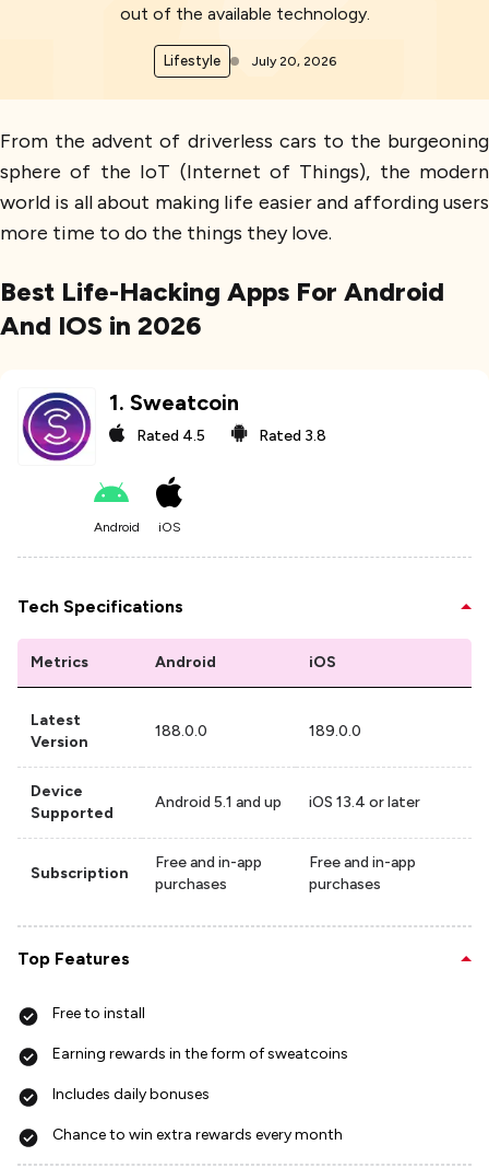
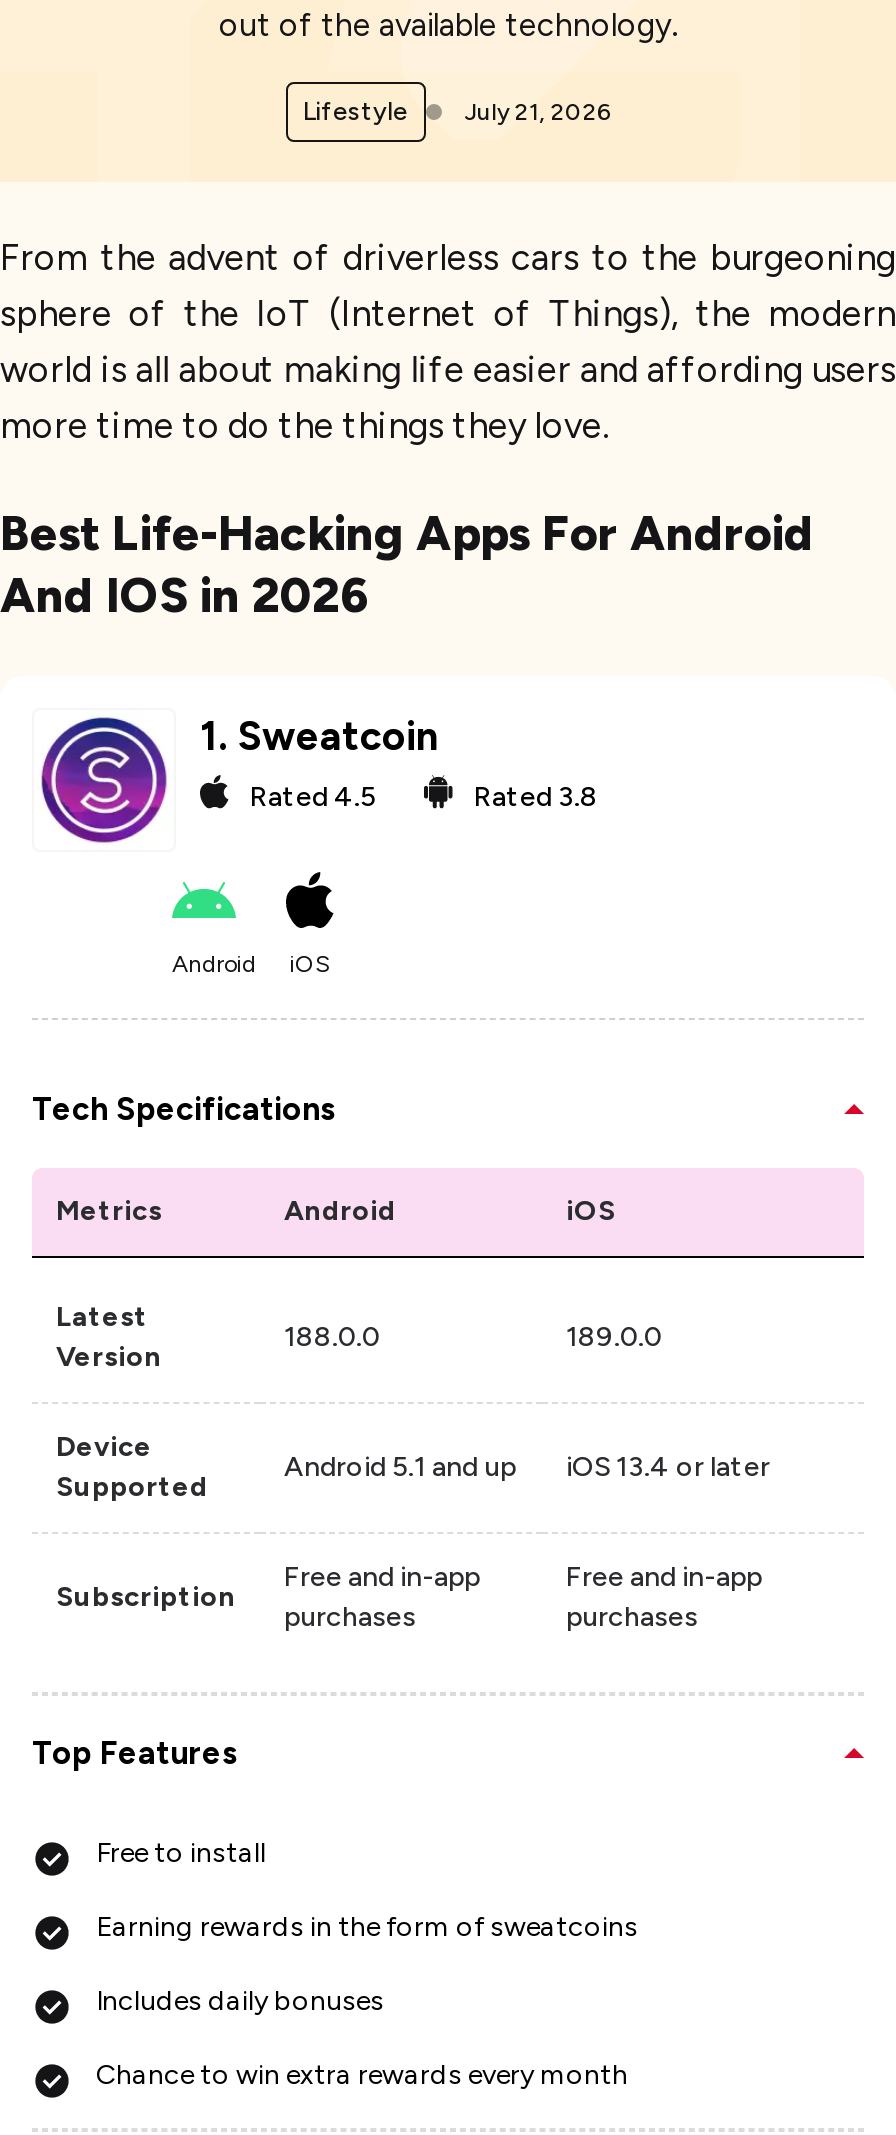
[252,53,336,68] July 20, 2026 -> [465,97,611,125] July 21, 2026

